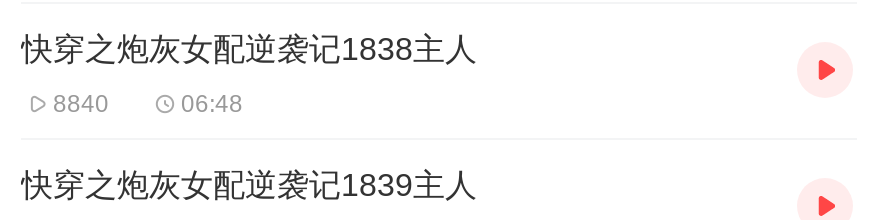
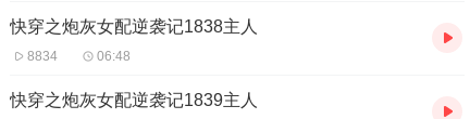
[53,90,109,118] 8840 -> [27,48,58,64] 8834

